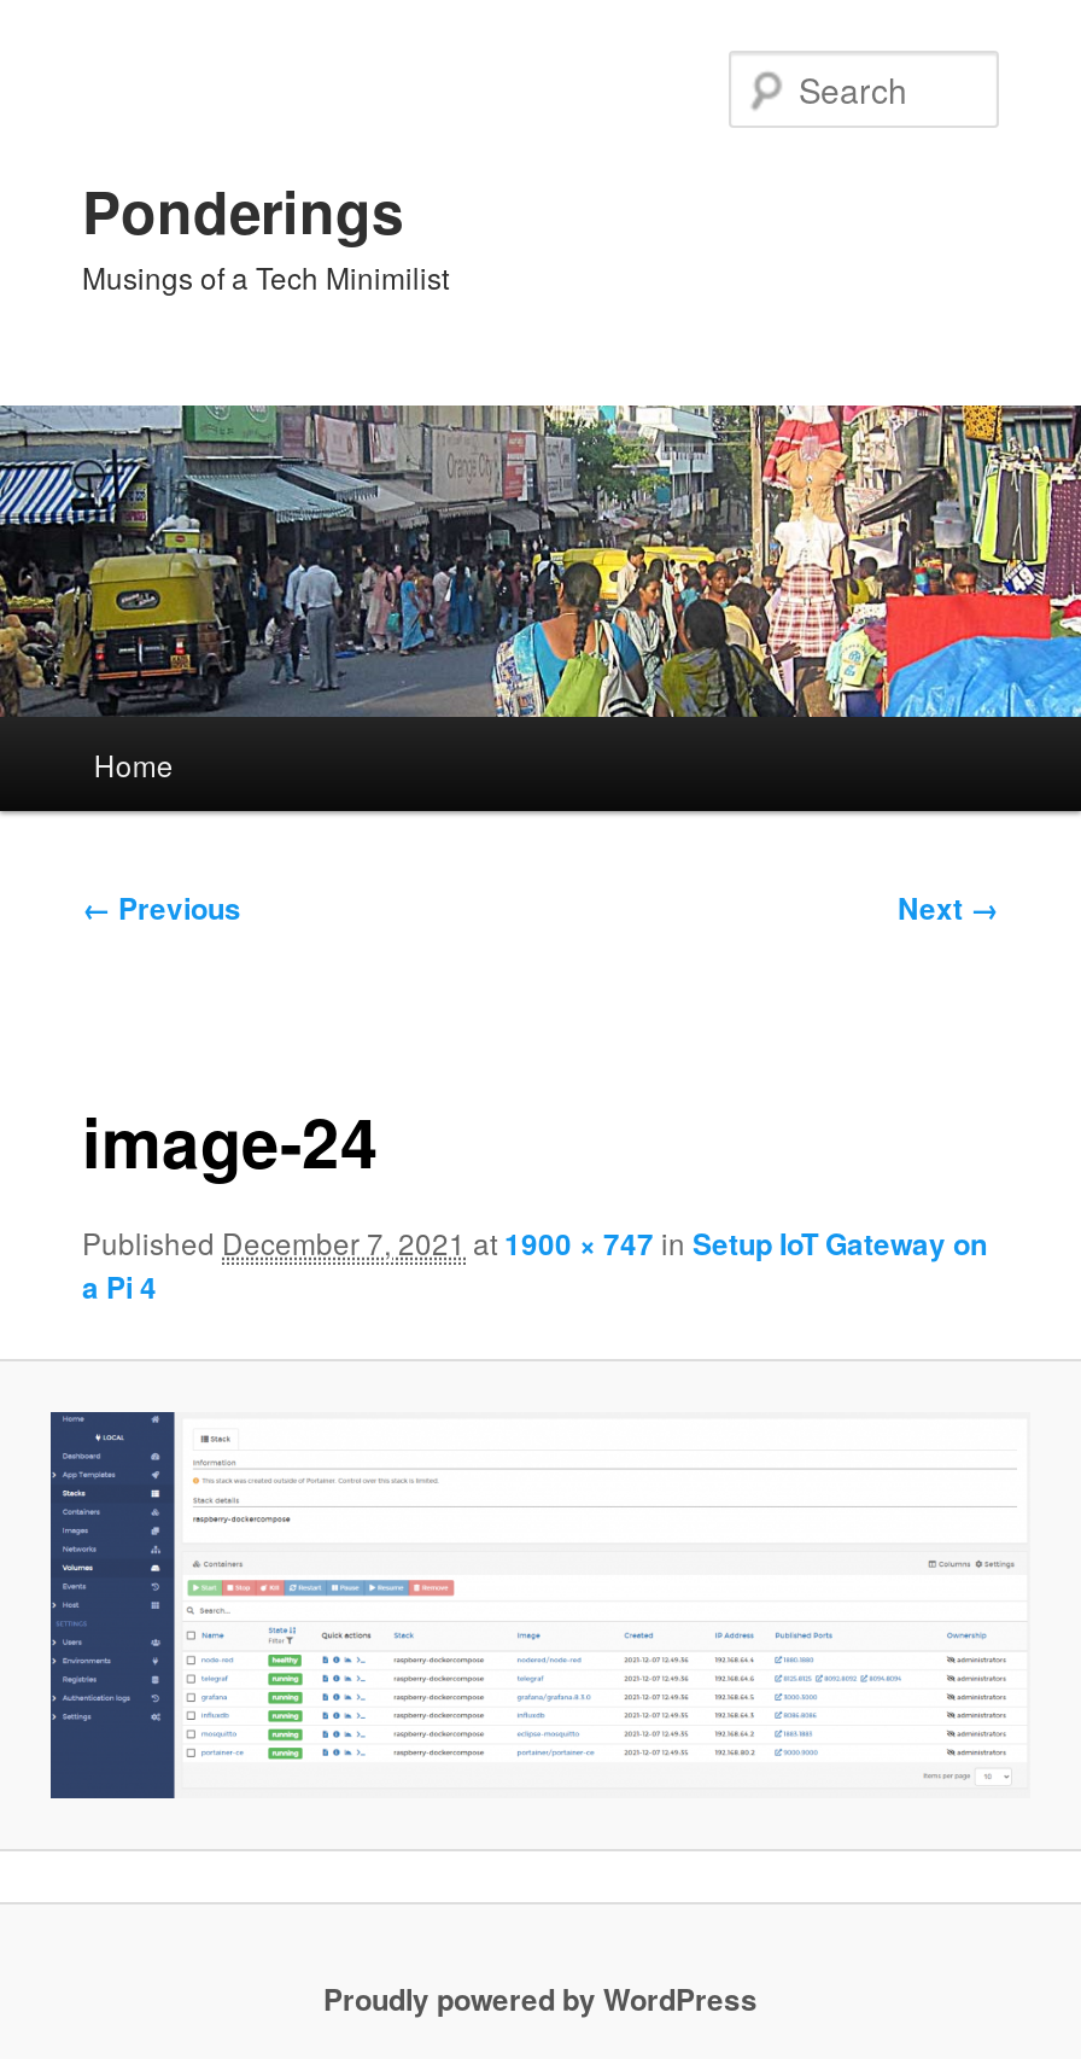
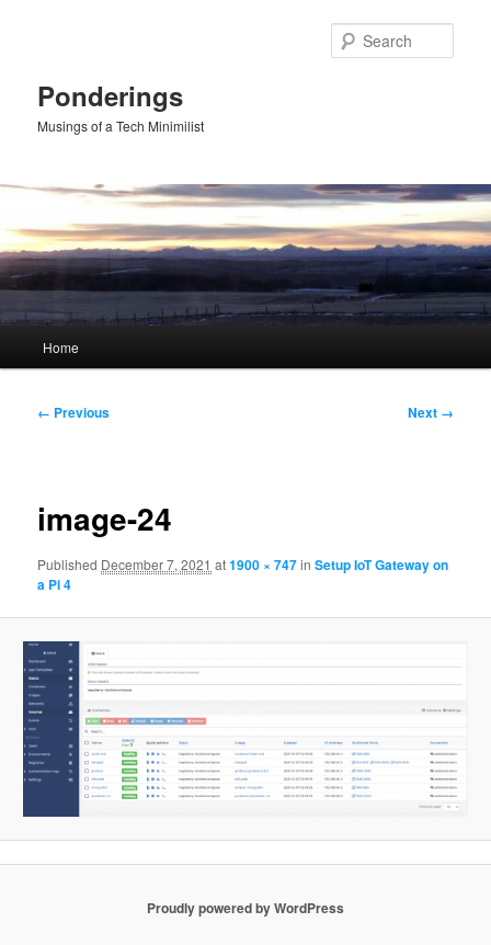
[7,403,1074,719] [image] -> [3,183,488,326] [image]

